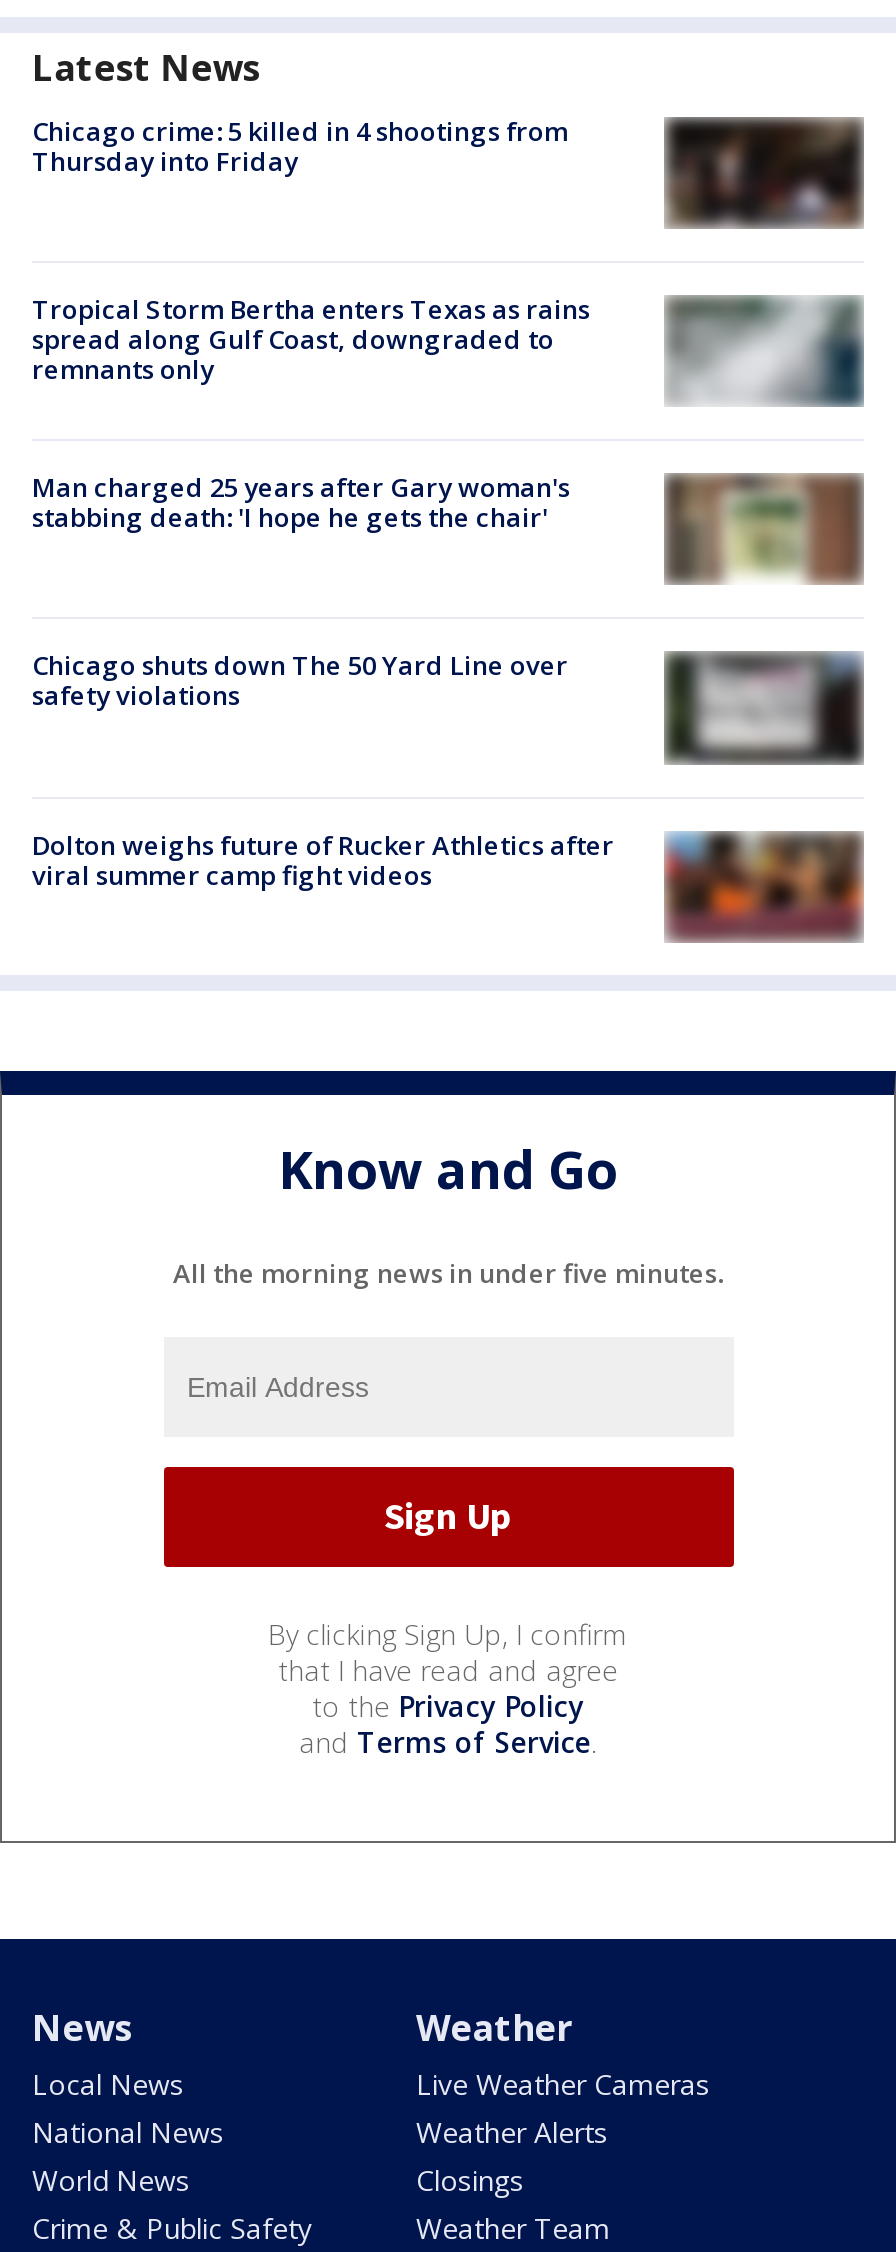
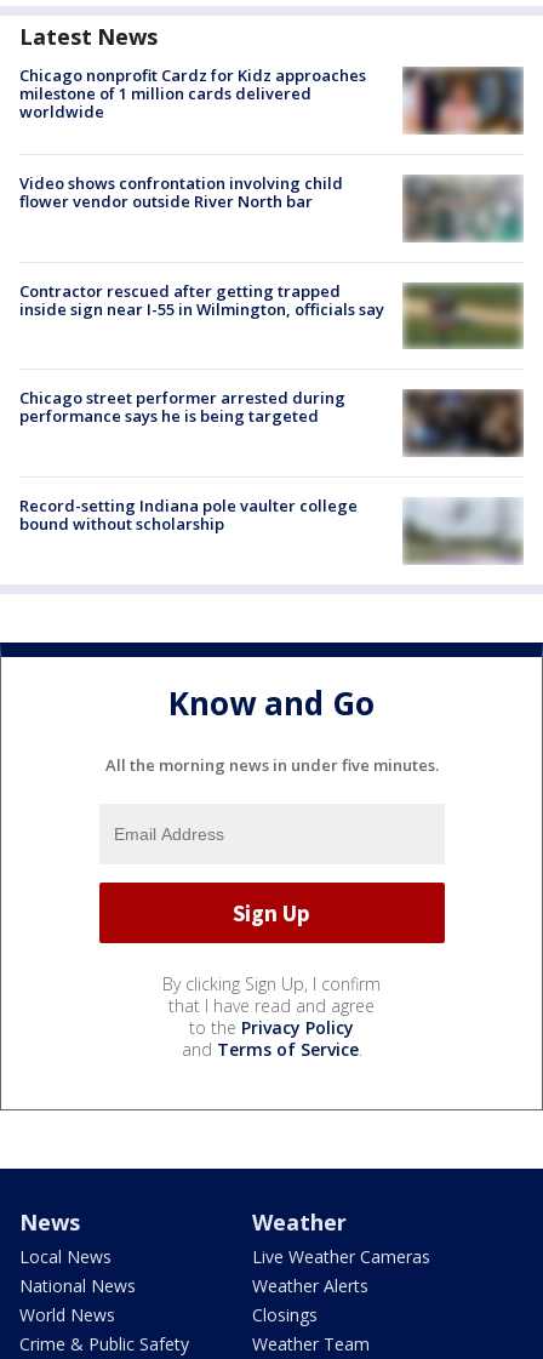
[32,112,568,178] Chicago crime: 5 killed in 4 shootings from | Thursday into Friday -> [19,64,366,122] Chicago nonprofit Cardz for Kidz approaches | milestone of 1 million cards delivered | worldwide
[664,119,862,229] [image] -> [404,67,524,135] [image]
[32,291,590,387] Tropical Storm Bertha enters Texas as rains | spread along Gulf Coast, downgraded to | remnants only -> [19,172,343,212] Video shows confrontation involving child | flower vendor outside River North bar
[670,297,862,405] [image] -> [405,177,524,242] [image]
[32,469,570,535] Man charged 25 years after Gary woman's | stabbing death: 'I hope he gets the chair' -> [19,280,384,320] Contractor rescued after getting trapped | inside sign near I-55 in Wilmington, officials say
[664,483,862,581] [image] -> [402,285,524,349] [image]
[32,648,568,714] Chicago shuts down The 50 Yard Line over | safety violations -> [19,386,345,426] Chicago street performer arrested during | performance says he is being targeted
[666,651,860,761] [image] -> [402,390,520,453] [image]
[32,826,864,943] [image] | Dolton weighs future of Rucker Athletics after | viral summer camp fight videos -> [19,495,522,564] [image] | Record-setting Indiana pole vaulter college | bound without scholarship

